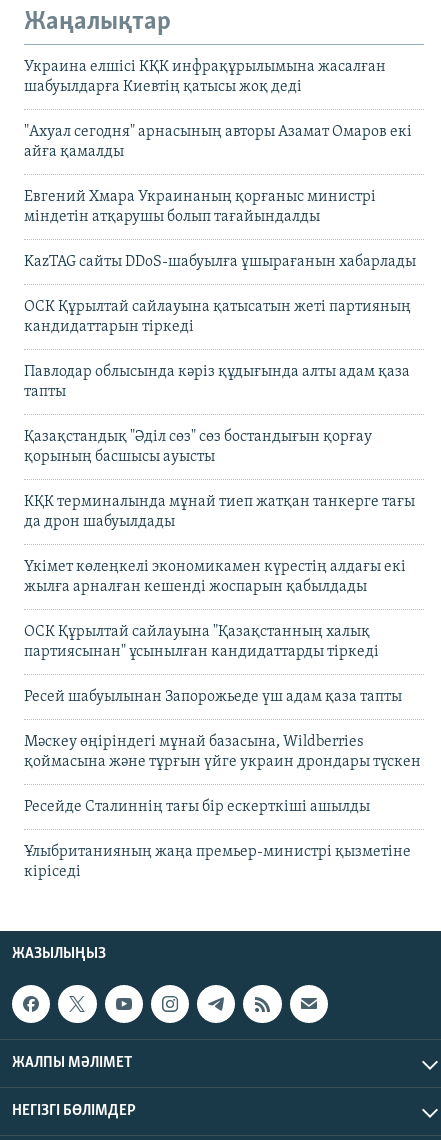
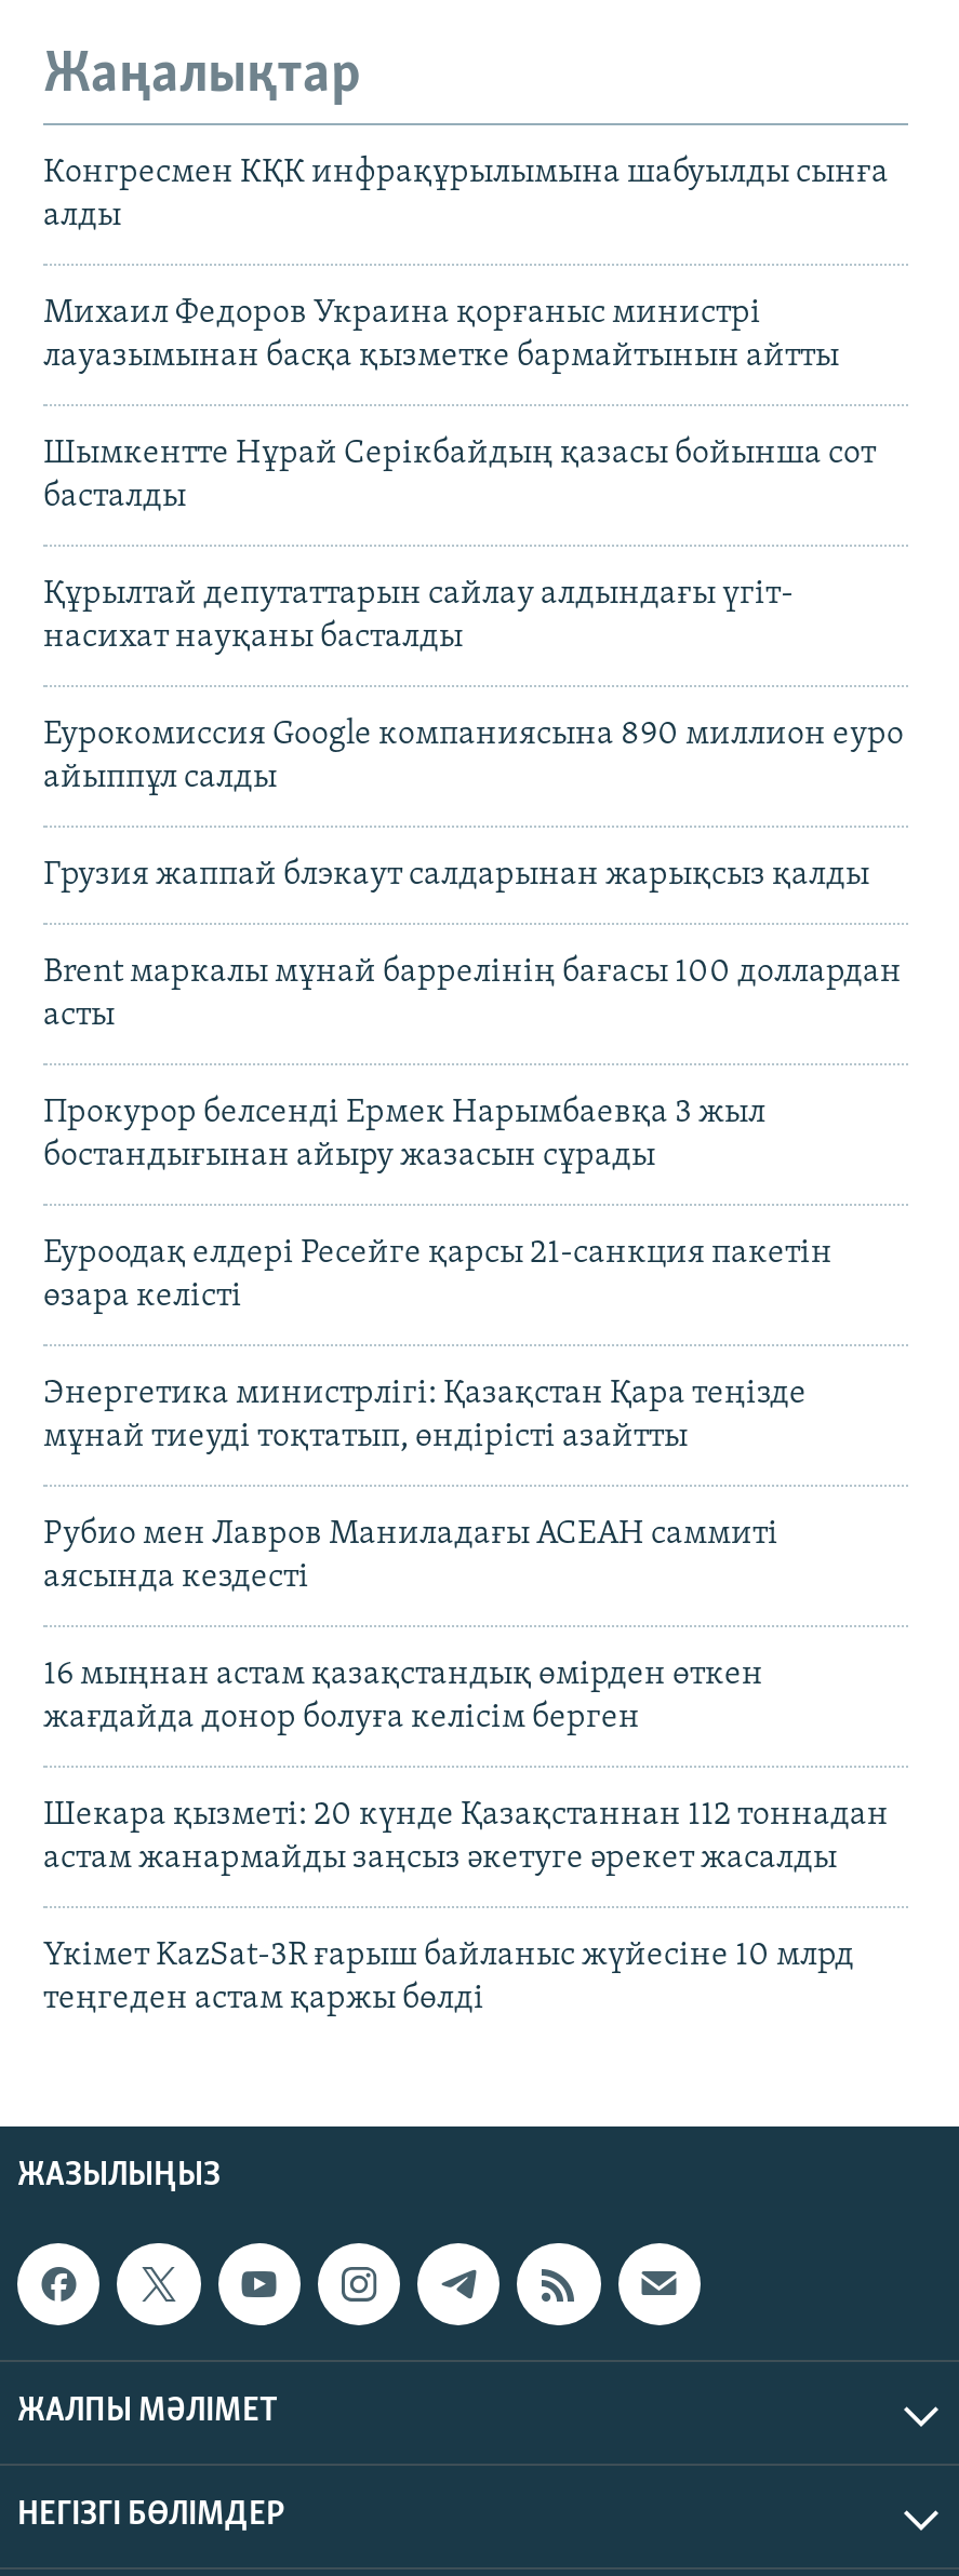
[24,59,386,95] Украина елшісі КҚК инфрақұрылымына жасалған | шабуылдарға Киевтің қатысы жоқ деді -> [43,155,889,233] Конгресмен КҚК инфрақұрылымына шабуылды сынға | алды
[24,124,412,160] "Ахуал сегодня" арнасының авторы Азамат Омаров екі | айға қамалды -> [43,296,839,374] Михаил Федоров Украина қорғаныс министрі | лауазымынан басқа қызметке бармайтынын айтты
[24,189,376,225] Евгений Хмара Украинаның қорғаныс министрі | міндетін атқарушы болып тағайындалды -> [43,436,876,514] Шымкентте Нұрай Серікбайдың қазасы бойынша сот | басталды
[24,254,416,270] KazTAG сайты DDoS-шабуылға ұшырағанын хабарлады -> [43,577,794,655] Құрылтай депутаттарын сайлау алдындағы үгіт- | насихат науқаны басталды
[24,299,411,335] ОСК Құрылтай сайлауына қатысатын жеті партияның | кандидаттарын тіркеді -> [43,717,904,795] Еурокомиссия Google компаниясына 890 миллион еуро | айыппұл салды
[24,364,410,400] Павлодар облысында кәріз құдығында алты адам қаза | тапты -> [43,858,869,892] Грузия жаппай блэкаут салдарынан жарықсыз қалды
[24,429,372,465] Қазақстандық "Әділ сөз" сөз бостандығын қорғау | қорының басшысы ауысты -> [43,955,902,1033] Brent маркалы мұнай баррелінің бағасы 100 доллардан | асты
[24,494,415,530] КҚК терминалында мұнай тиеп жатқан танкерге тағы | да дрон шабуылдады -> [43,1095,765,1173] Прокурор белсенді Ермек Нарымбаевқа 3 жыл | бостандығынан айыру жазасын сұрады
[24,559,406,595] Үкімет көлеңкелі экономикамен күрестің алдағы екі | жылға арналған кешенді жоспарын қабылдады -> [43,1236,833,1314] Еуроодақ елдері Ресейге қарсы 21-санкция пакетін | өзара келісті
[24,624,379,660] ОСК Құрылтай сайлауына "Қазақстанның халық | партиясынан" ұсынылған кандидаттарды тіркеді -> [43,1376,807,1454] Энергетика министрлігі: Қазақстан Қара теңізде | мұнай тиеуді тоқтатып, өндірісті азайтты
[24,689,402,705] Ресей шабуылынан Запорожьеде үш адам қаза тапты -> [43,1517,778,1595] Рубио мен Лавров Маниладағы АСЕАН саммиті | аясында кездесті
[24,734,421,770] Мәскеу өңіріндегі мұнай базасына, Wildberries | қоймасына және тұрғын үйге украин дрондары түскен -> [43,1657,763,1735] 16 мыңнан астам қазақстандық өмірден өткен | жағдайда донор болуға келісім берген
[24,799,370,815] Ресейде Сталиннің тағы бір ескерткіші ашылды -> [43,1798,889,1876] Шекара қызметі: 20 күнде Қазақстаннан 112 тоннадан | астам жанармайды заңсыз әкетуге әрекет жасалды
[24,844,411,880] Ұлыбританияның жаңа премьер-министрі қызметіне | кіріседі -> [43,1938,854,2016] Үкімет KazSat-3R ғарыш байланыс жүйесіне 10 млрд | теңгеден астам қаржы бөлді

